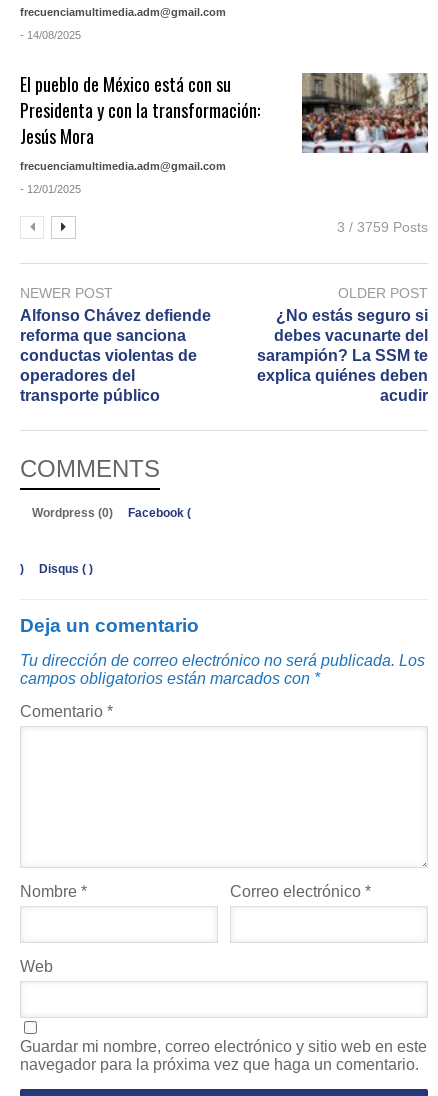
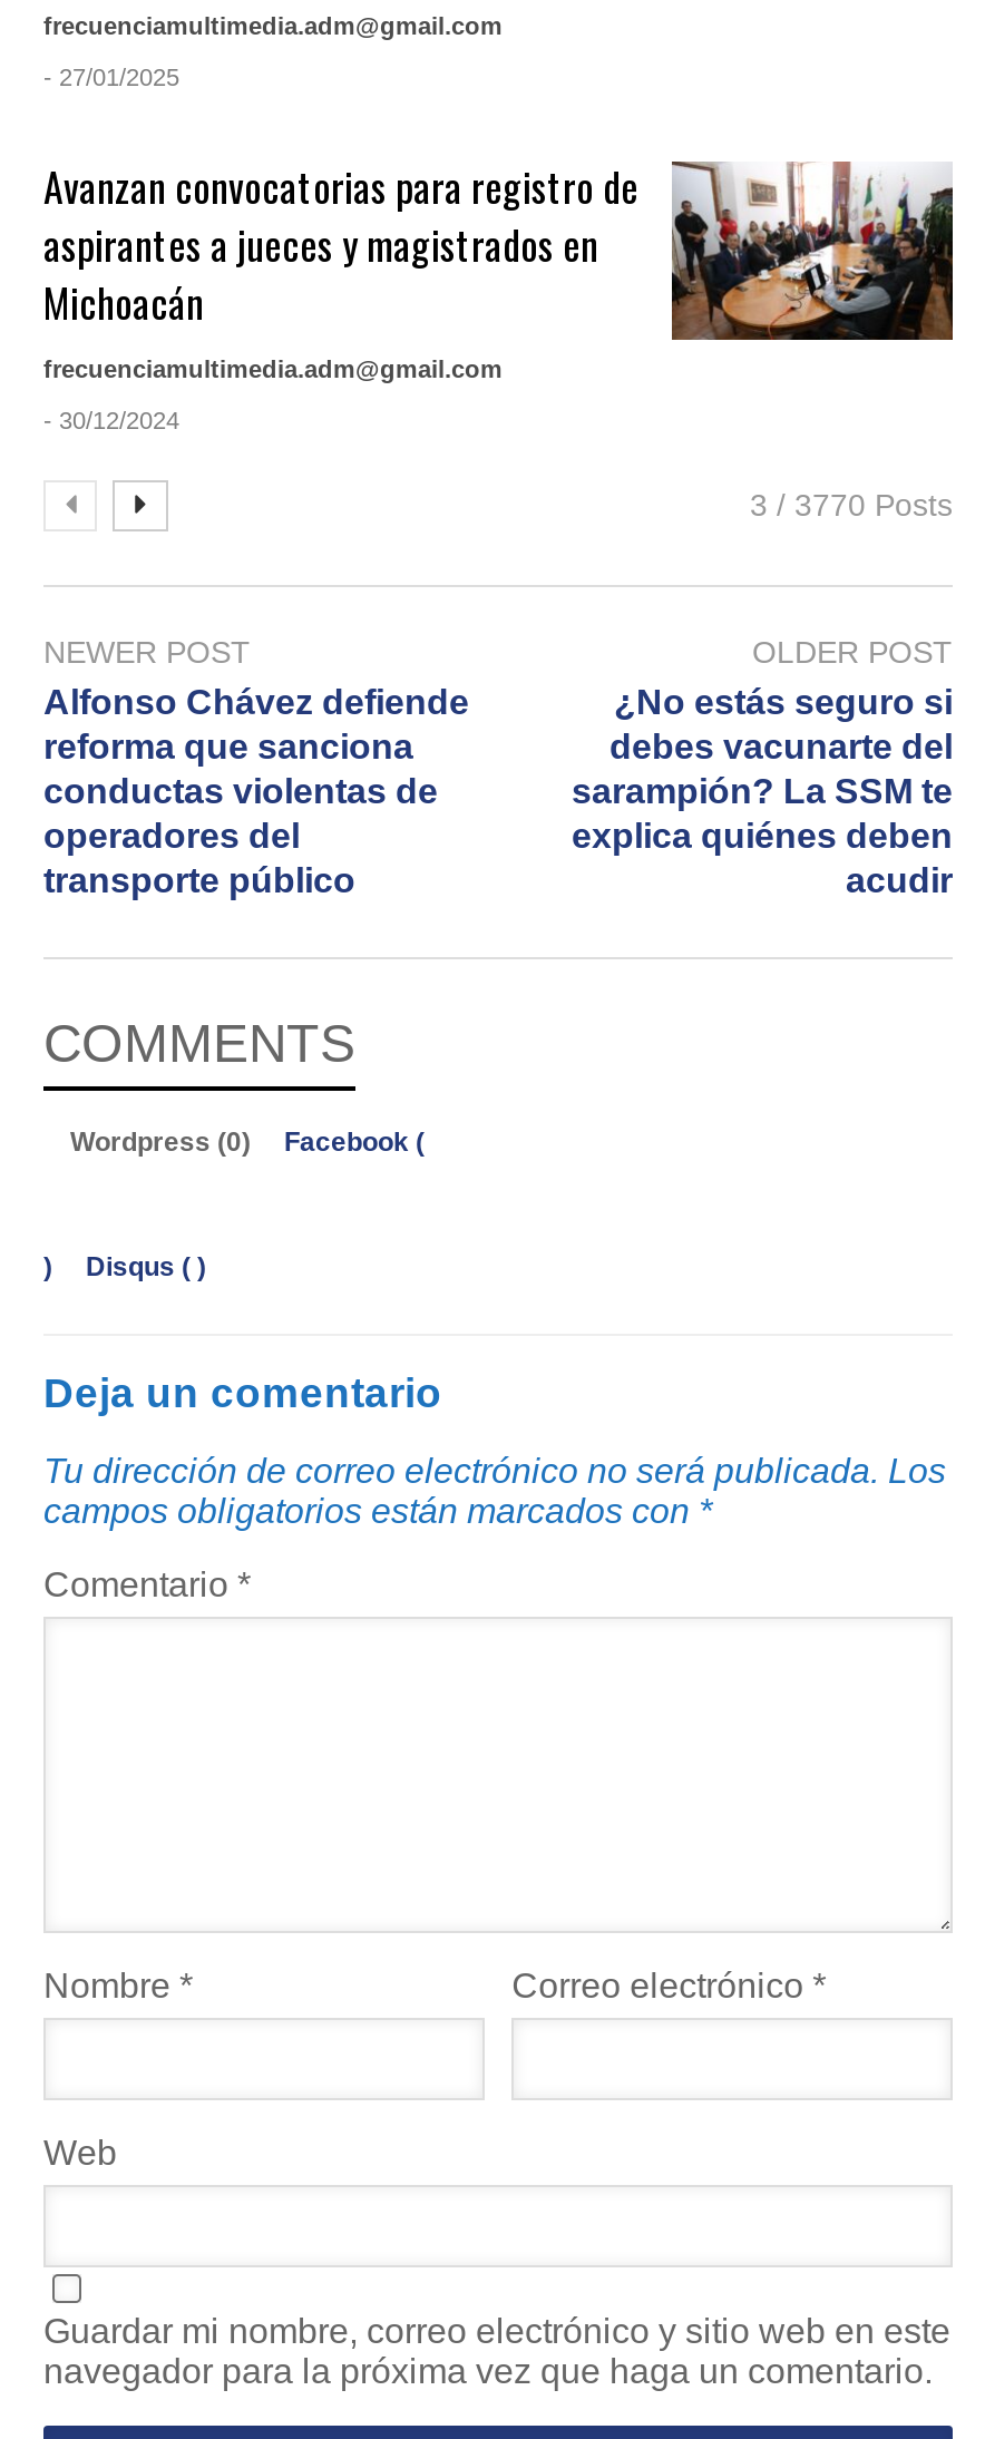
[20,29,81,41] - 14/08/2025 -> [43,65,179,91] - 27/01/2025
[20,71,260,149] El pueblo de México está con su | Presidenta y con la transformación: | Jesús Mora -> [43,158,638,332] Avanzan convocatorias para registro de | aspirantes a jueces y magistrados en | Michoacán
[301,72,429,154] [image] -> [670,159,955,342] [image]
[20,183,81,195] - 12/01/2025 -> [43,408,179,435] - 30/12/2024
[337,219,428,235] 3 / 3759 Posts -> [750,488,953,524] 3 / 3770 Posts

